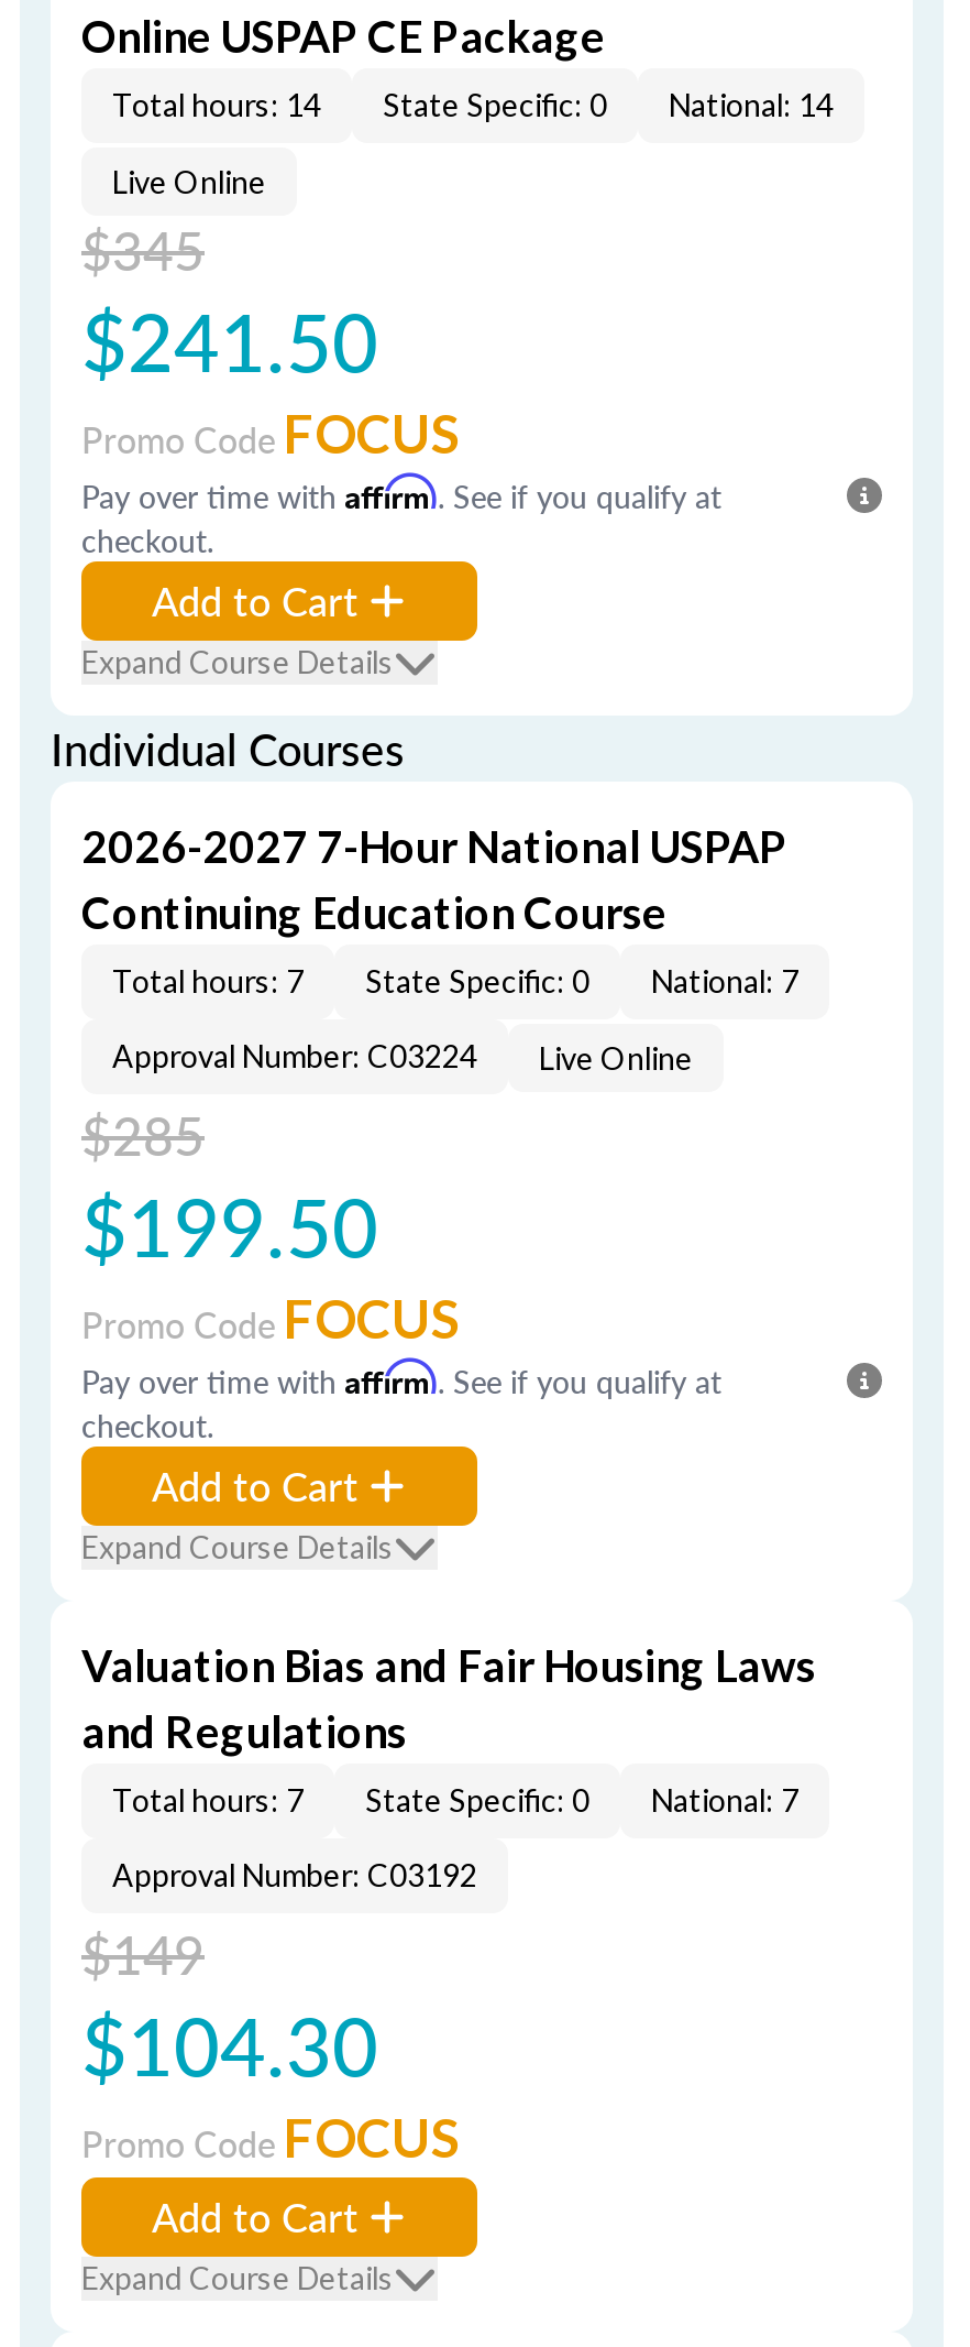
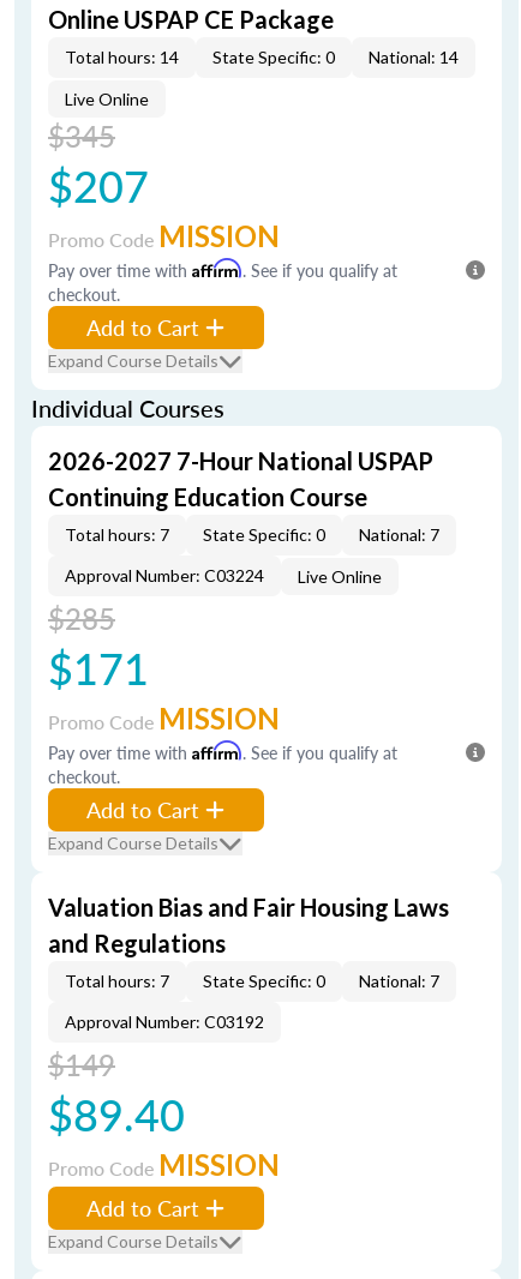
[81,284,378,396] $241.50 -> [48,155,149,216] $207
[81,401,460,465] Promo Code FOCUS -> [48,218,280,253] Promo Code MISSION
[81,1169,378,1281] $199.50 -> [48,637,149,698] $171
[81,1286,460,1350] Promo Code FOCUS -> [48,701,280,735] Promo Code MISSION
[81,1988,378,2100] $104.30 -> [48,1083,185,1145] $89.40
[81,2105,460,2169] Promo Code FOCUS -> [48,1147,280,1182] Promo Code MISSION

